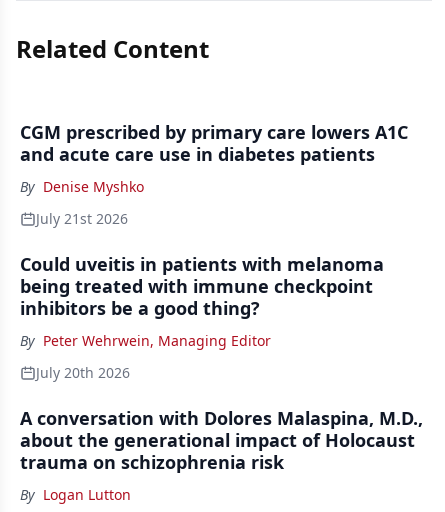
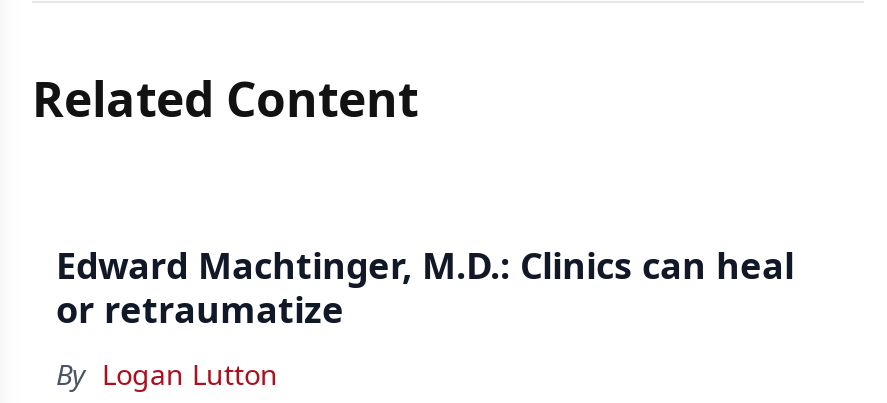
[20,120,423,474] CGM prescribed by primary care lowers A1C | and acute care use in diabetes patients | By Denise Myshko | July 21st 2026 | Could uveitis in patients with melanoma | being treated with immune checkpoint | inhibitors be a good thing? | By Peter Wehrwein, Managing Editor | July 20th 2026 | A conversation with Dolores Malaspina, M.D., | about the generational impact of Holocaust | trauma on schizophrenia risk -> [56,240,794,332] Edward Machtinger, M.D.: Clinics can heal | or retraumatize

